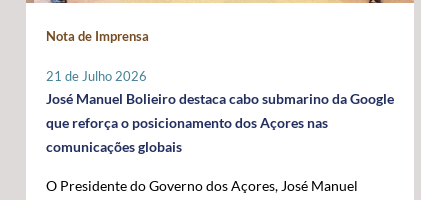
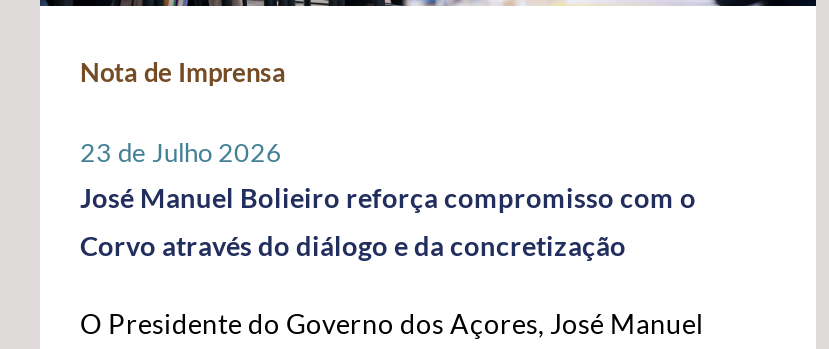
[46,68,394,155] 21 de Julho 2026 | José Manuel Bolieiro destaca cabo submarino da Google | que reforça o posicionamento dos Açores nas | comunicações globais -> [80,136,696,262] 23 de Julho 2026 | José Manuel Bolieiro reforça compromisso com o | Corvo através do diálogo e da concretização

